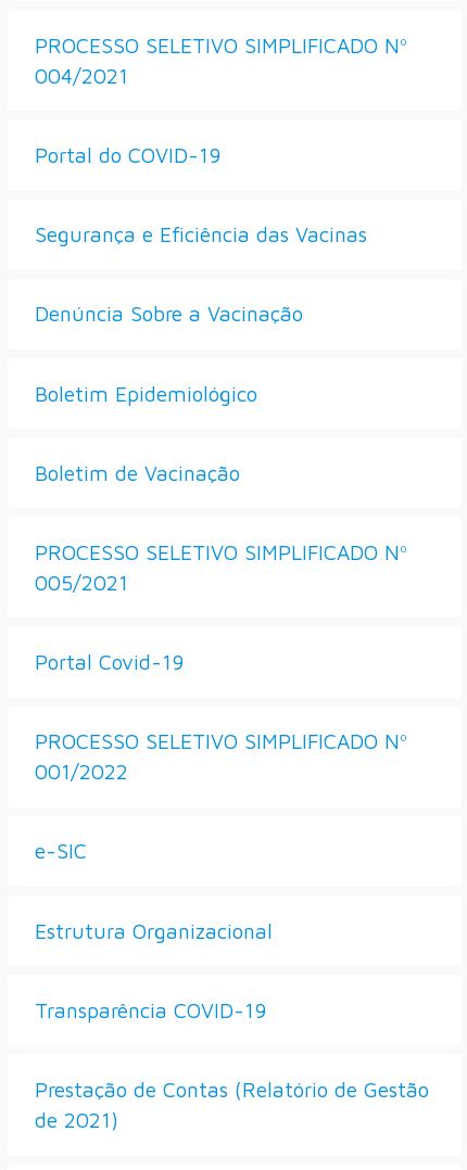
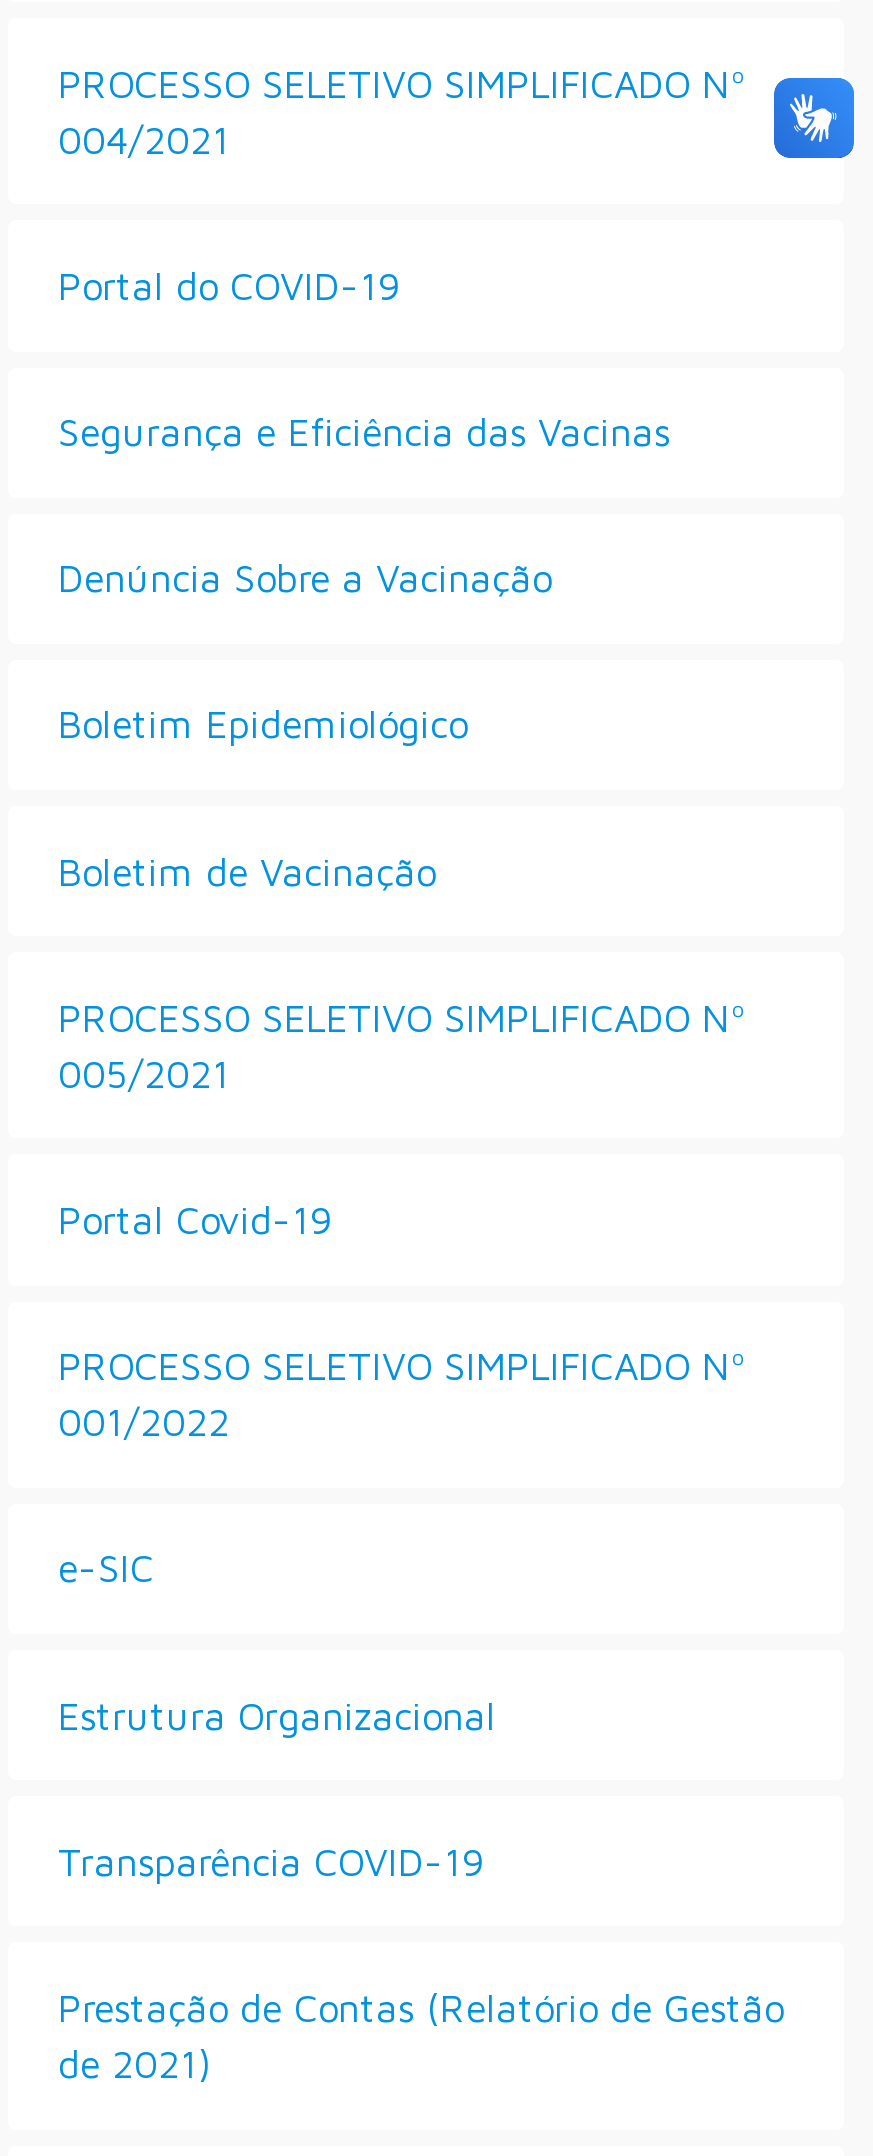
none -> [772,76,856,160] [image]

